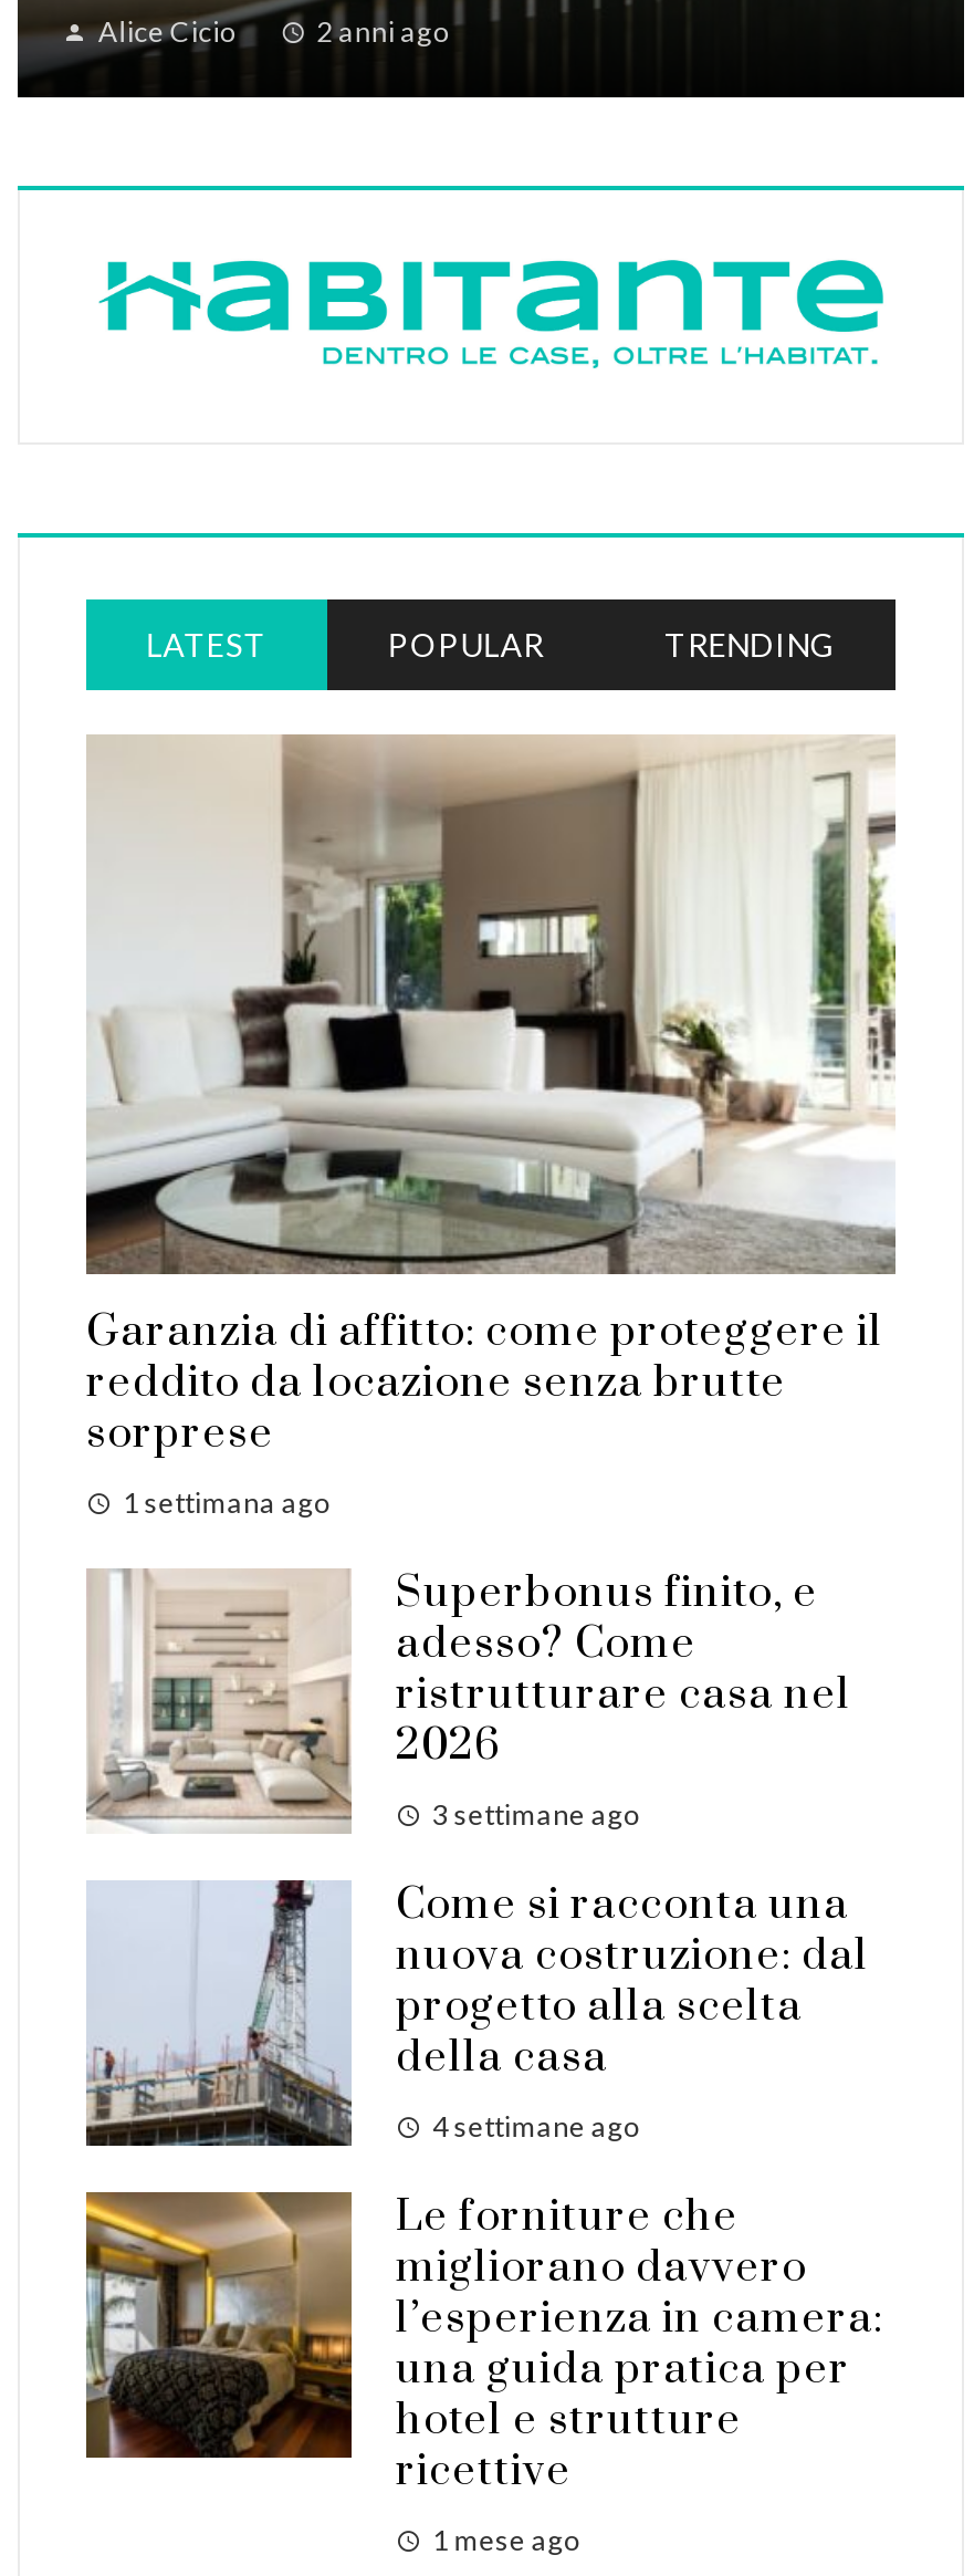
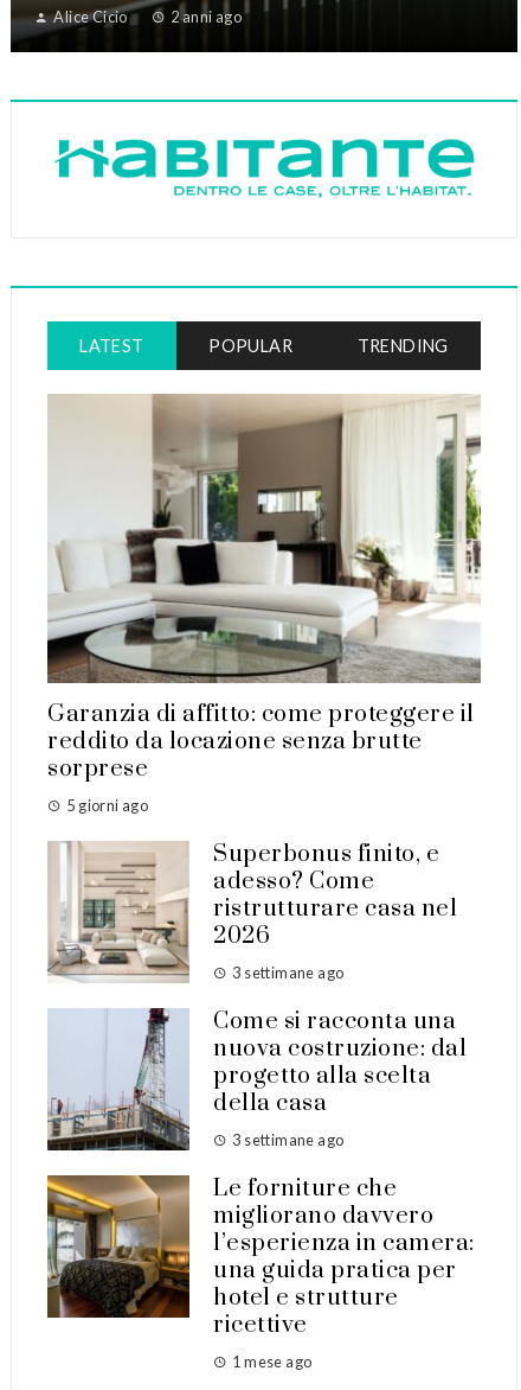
[122,1485,330,1520] 1 settimana ago -> [67,796,148,815] 5 giorni ago
[432,2108,640,2144] 4 settimane ago -> [233,1130,344,1149] 3 settimane ago

